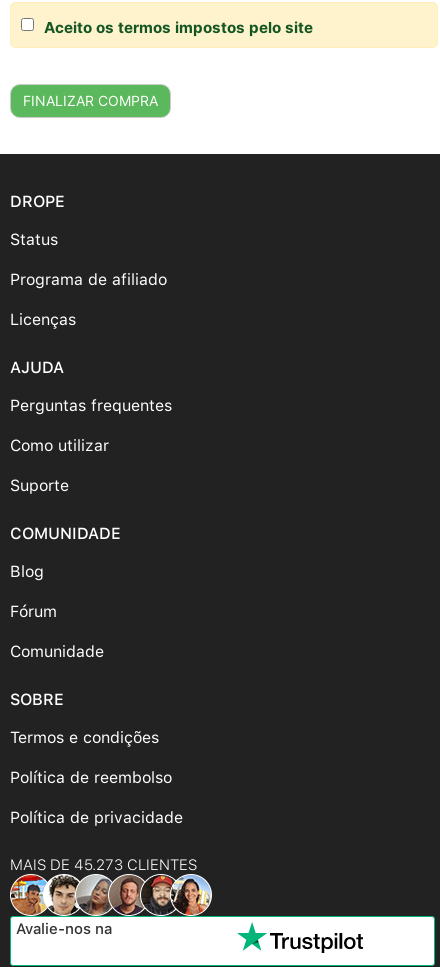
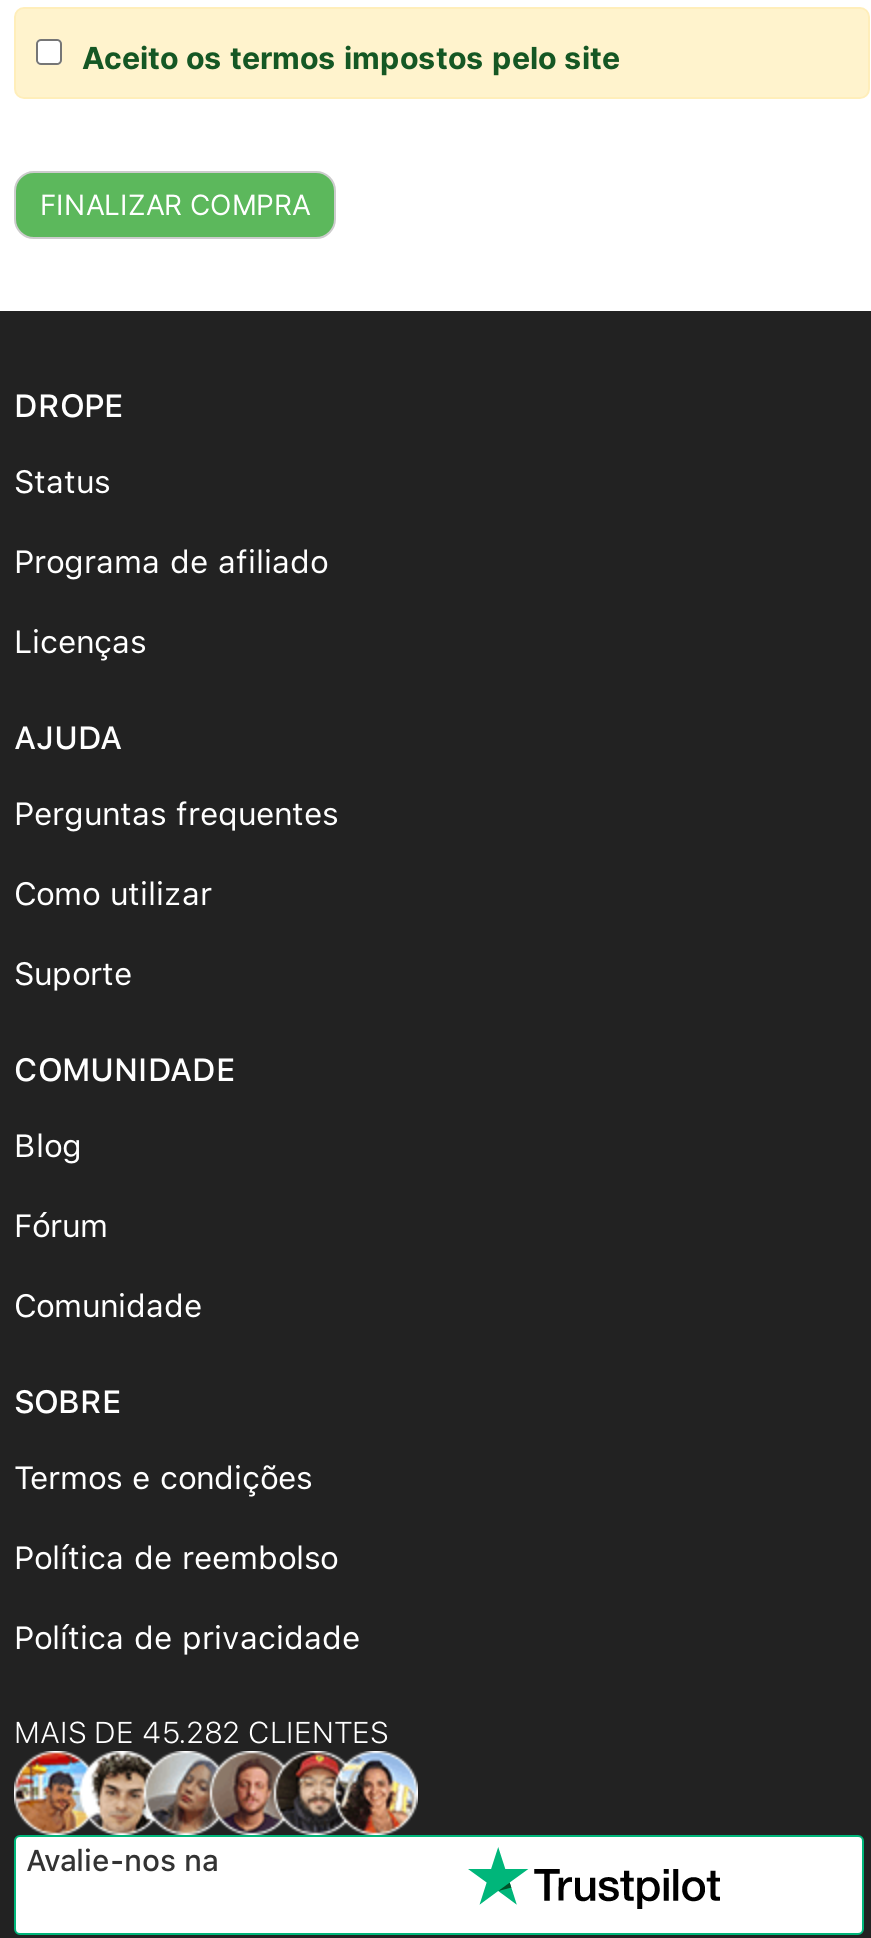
[10,856,197,874] MAIS DE 45.273 CLIENTES -> [14,1715,388,1751] MAIS DE 45.282 CLIENTES

